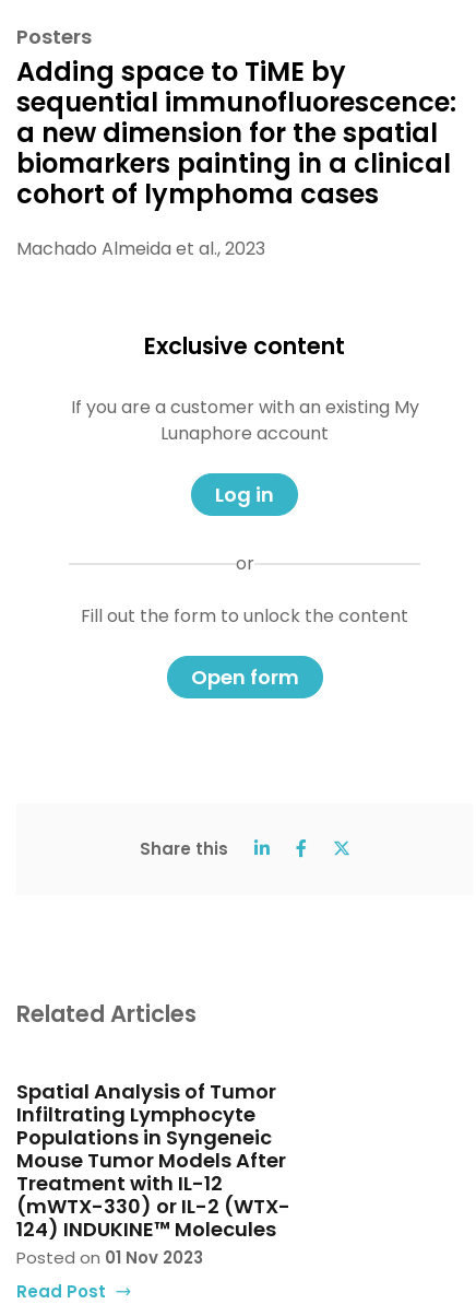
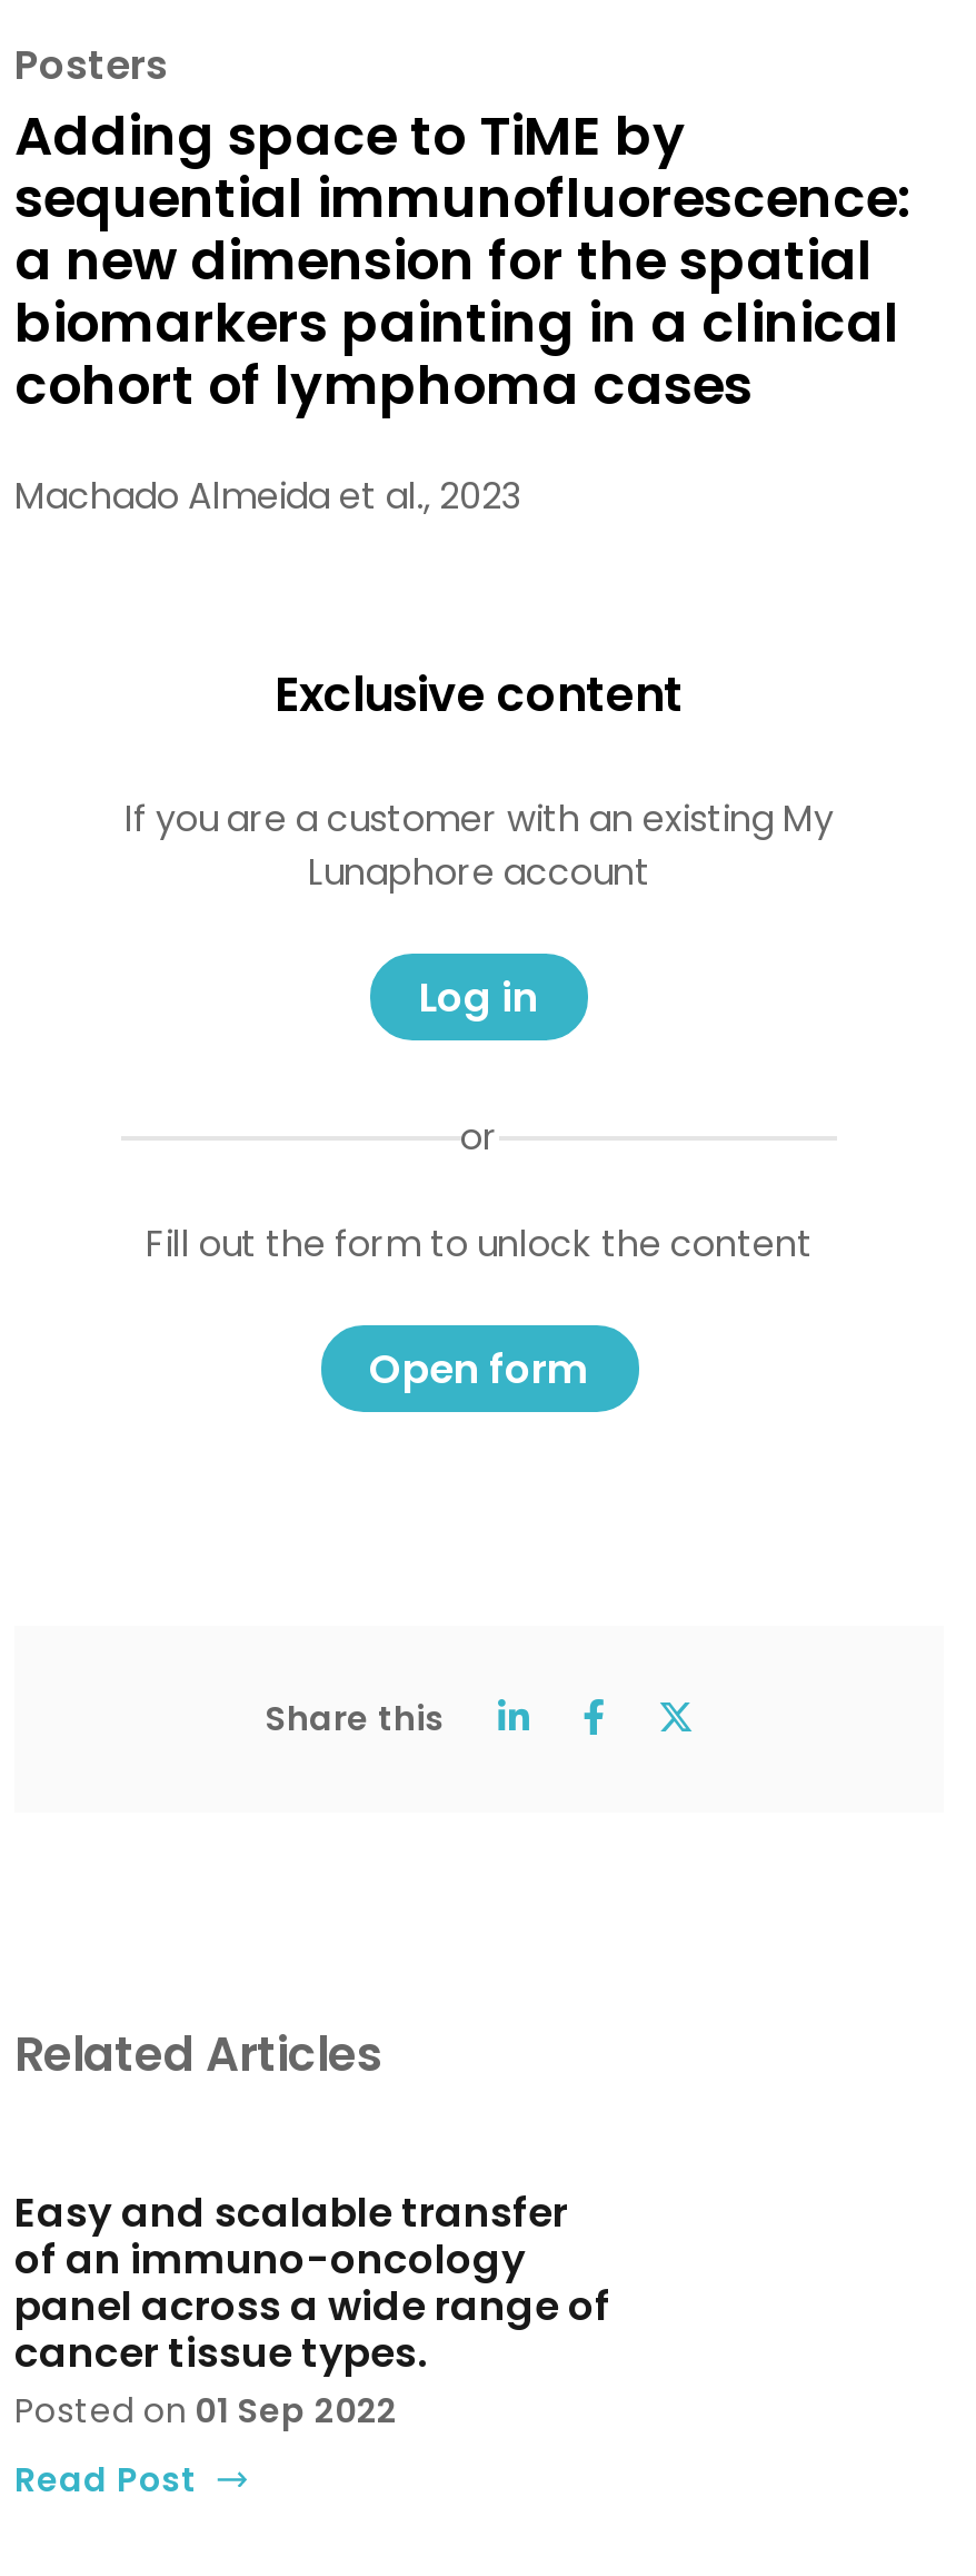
[16,1077,290,1268] Spatial Analysis of Tumor | Infiltrating Lymphocyte | Populations in Syngeneic | Mouse Tumor Models After | Treatment with IL-12 | (mWTX-330) or IL-2 (WTX- | 124) INDUKINE™ Molecules | Posted on 01 Nov 2023 -> [14,2183,610,2432] Easy and scalable transfer | of an immuno-oncology | panel across a wide range of | cancer tissue types. | Posted on 01 Sep 2022

